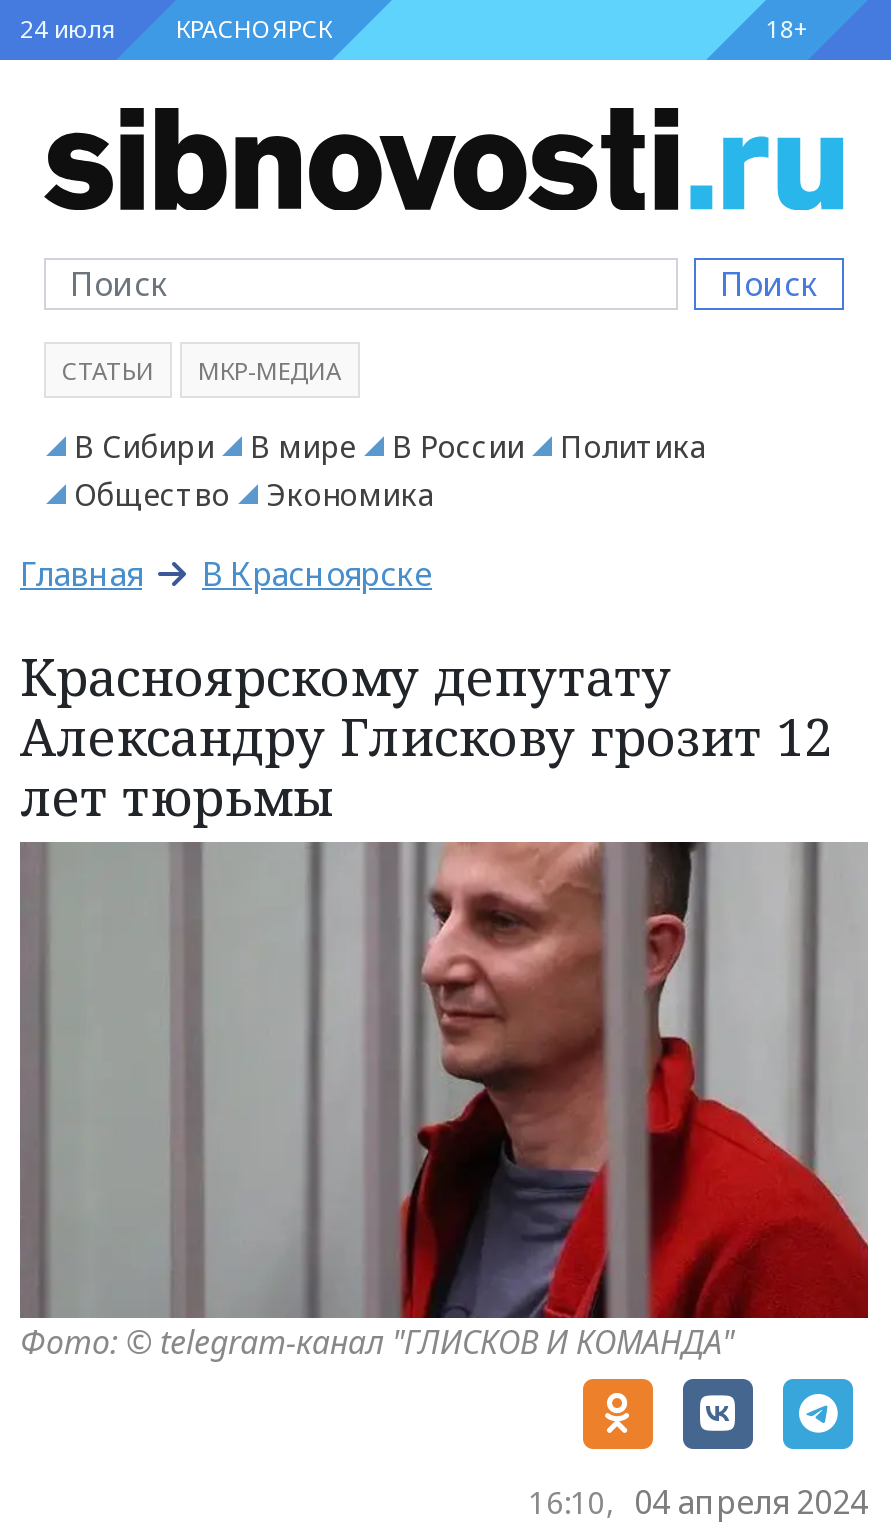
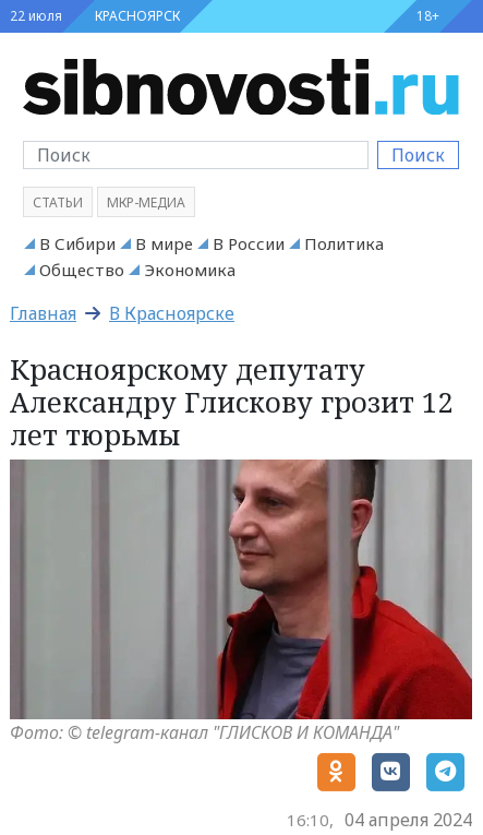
[20,12,332,46] 24 июля КРАСНОЯРСК -> [10,7,180,25] 22 июля КРАСНОЯРСК

